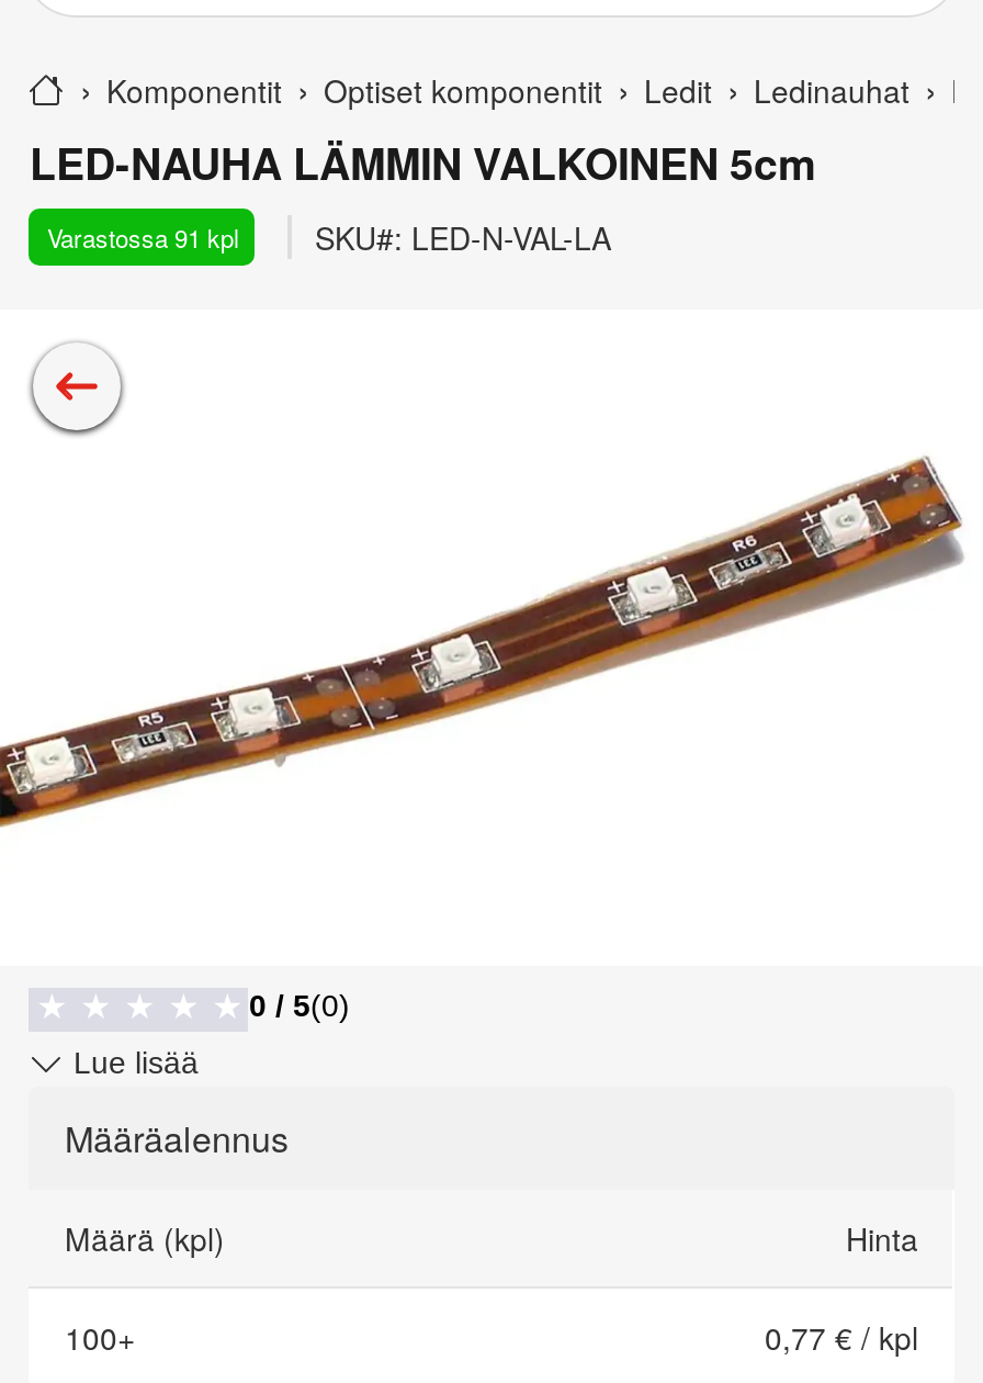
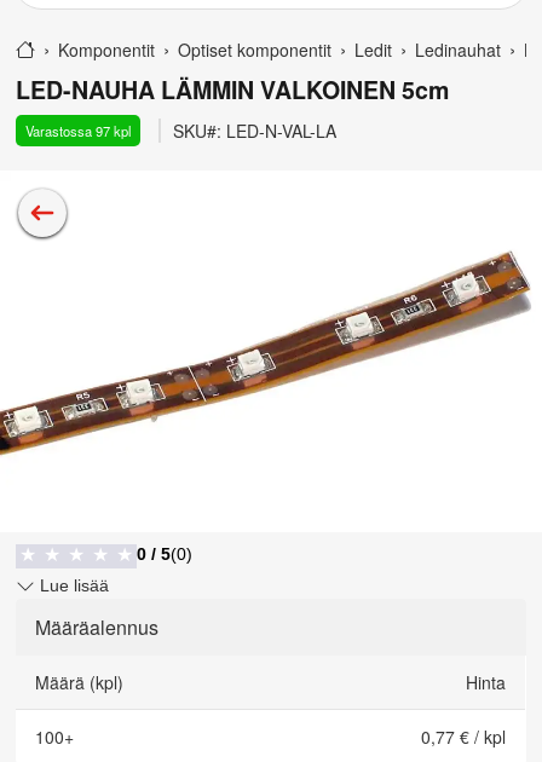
[47,218,238,254] Varastossa 91 kpl -> [26,120,131,140] Varastossa 97 kpl

